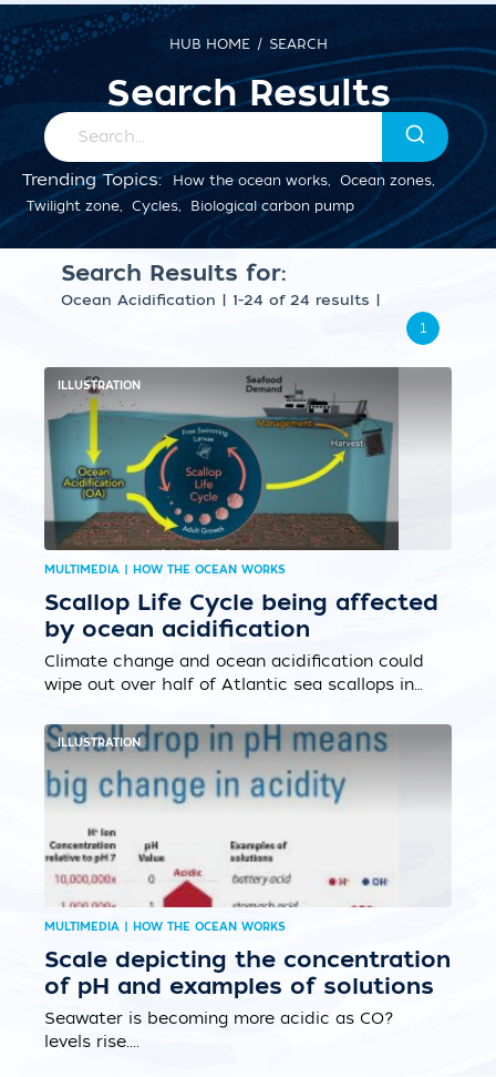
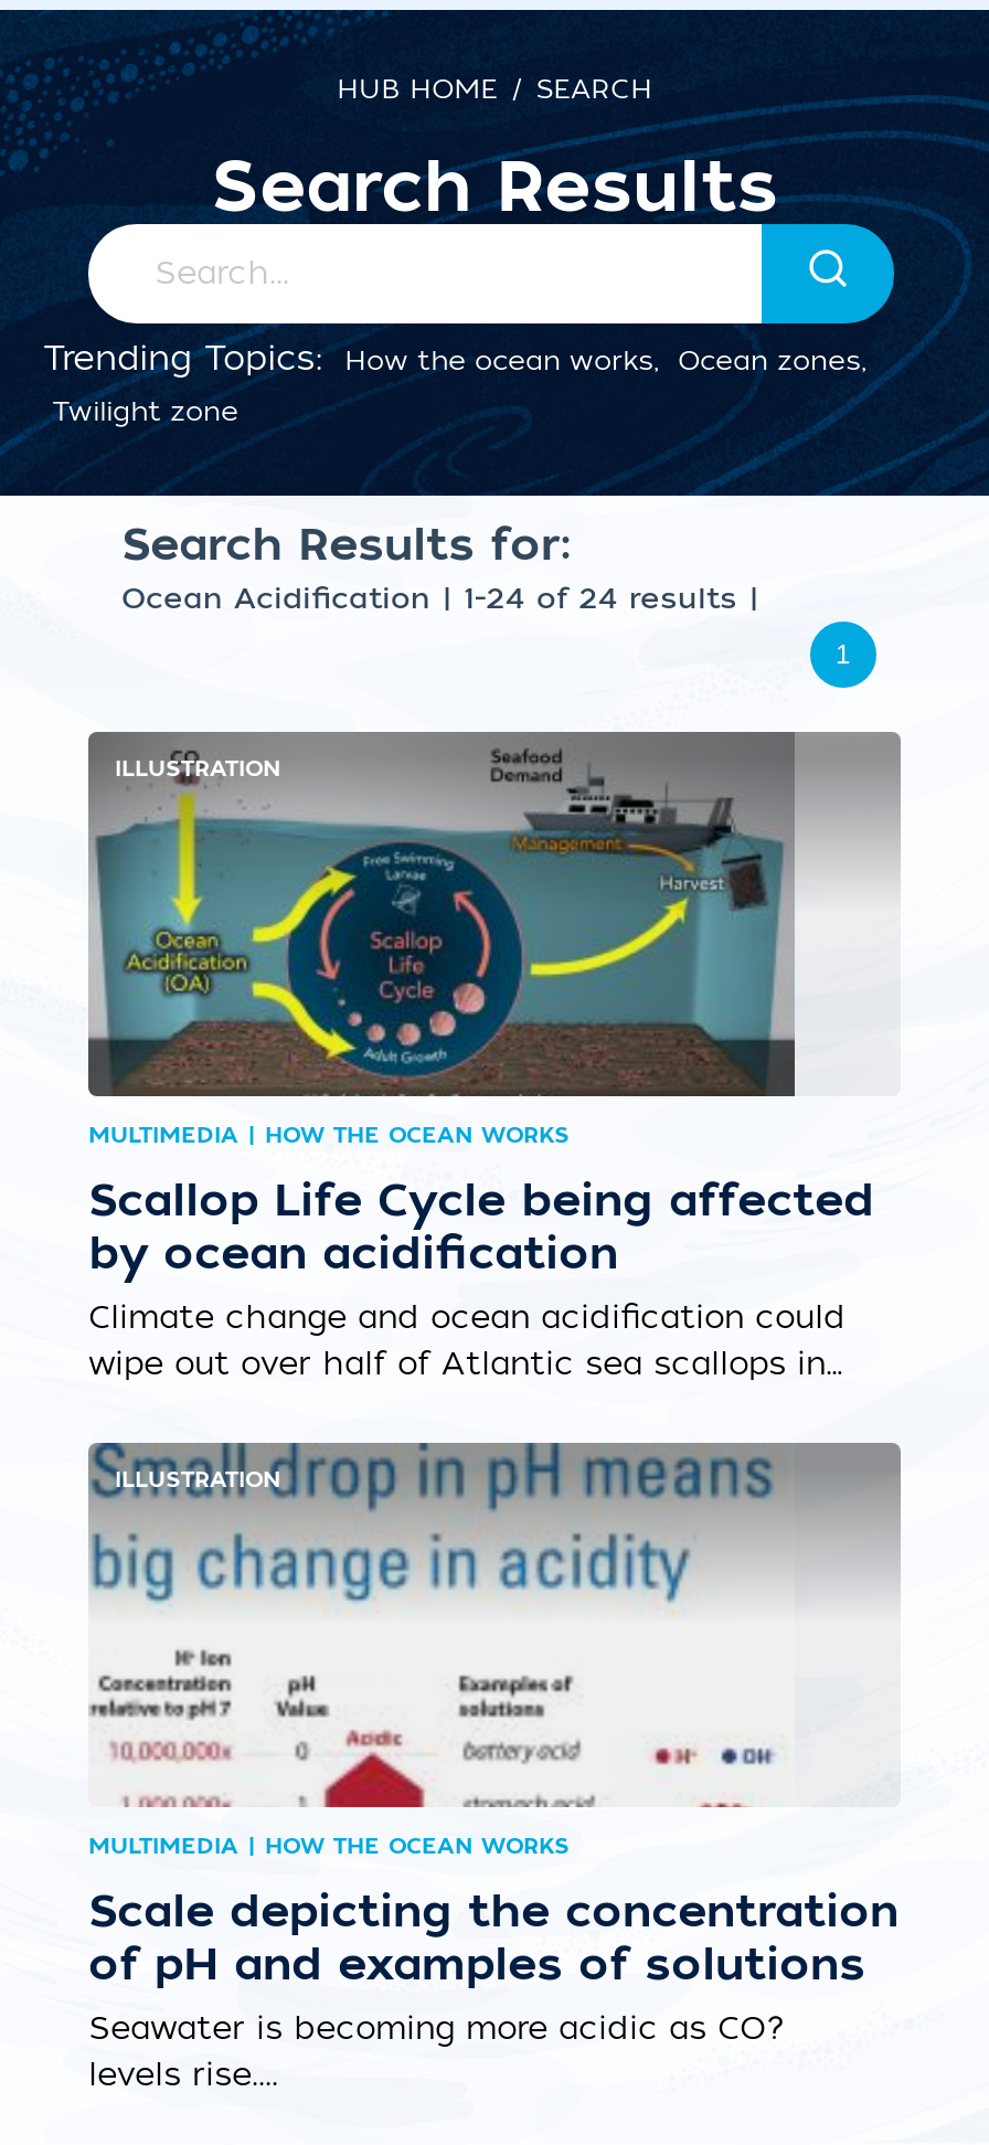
[27,197,354,215] Twilight zone, Cycles, Biological carbon pump -> [53,394,238,429] Twilight zone

